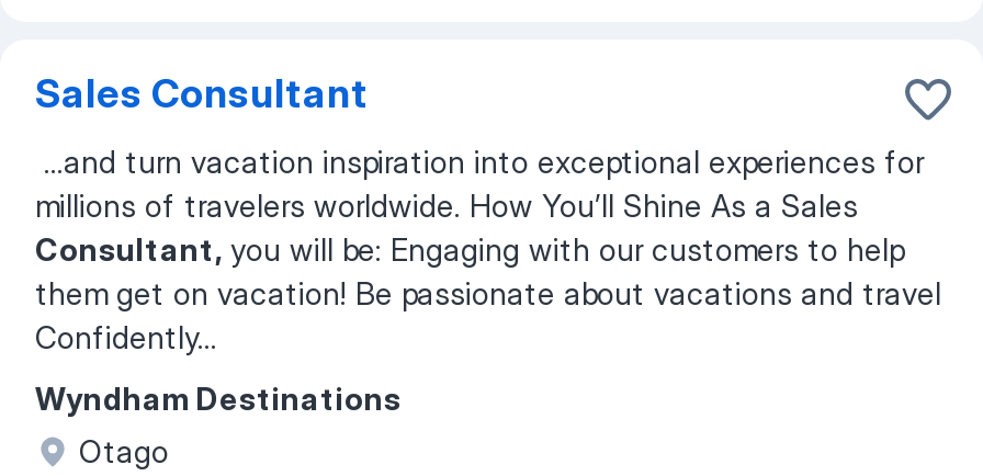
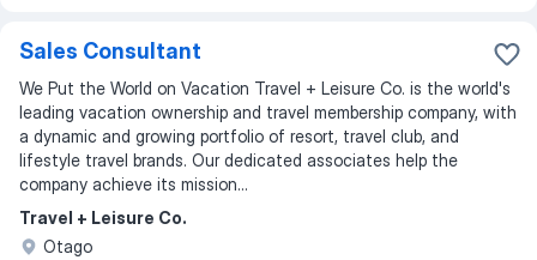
[35,143,941,355] ...and turn vacation inspiration into exceptional experiences for | millions of travelers worldwide. How You’ll Shine As a Sales | Consultant, you will be: Engaging with our customers to help | them get on vacation! Be passionate about vacations and travel | Confidently... -> [19,78,517,194] We Put the World on Vacation Travel + Leisure Co. is the world's | leading vacation ownership and travel membership company, with | a dynamic and growing portfolio of resort, travel club, and | lifestyle travel brands. Our dedicated associates help the | company achieve its mission...
[35,379,402,417] Wyndham Destinations -> [19,207,187,228] Travel + Leisure Co.

